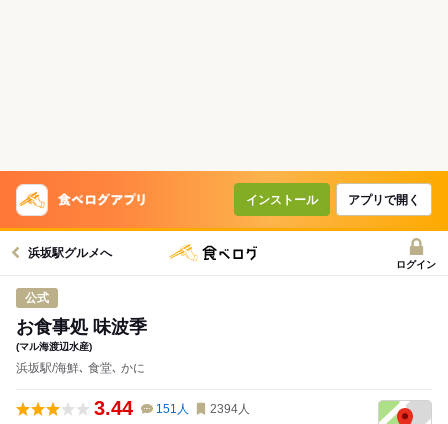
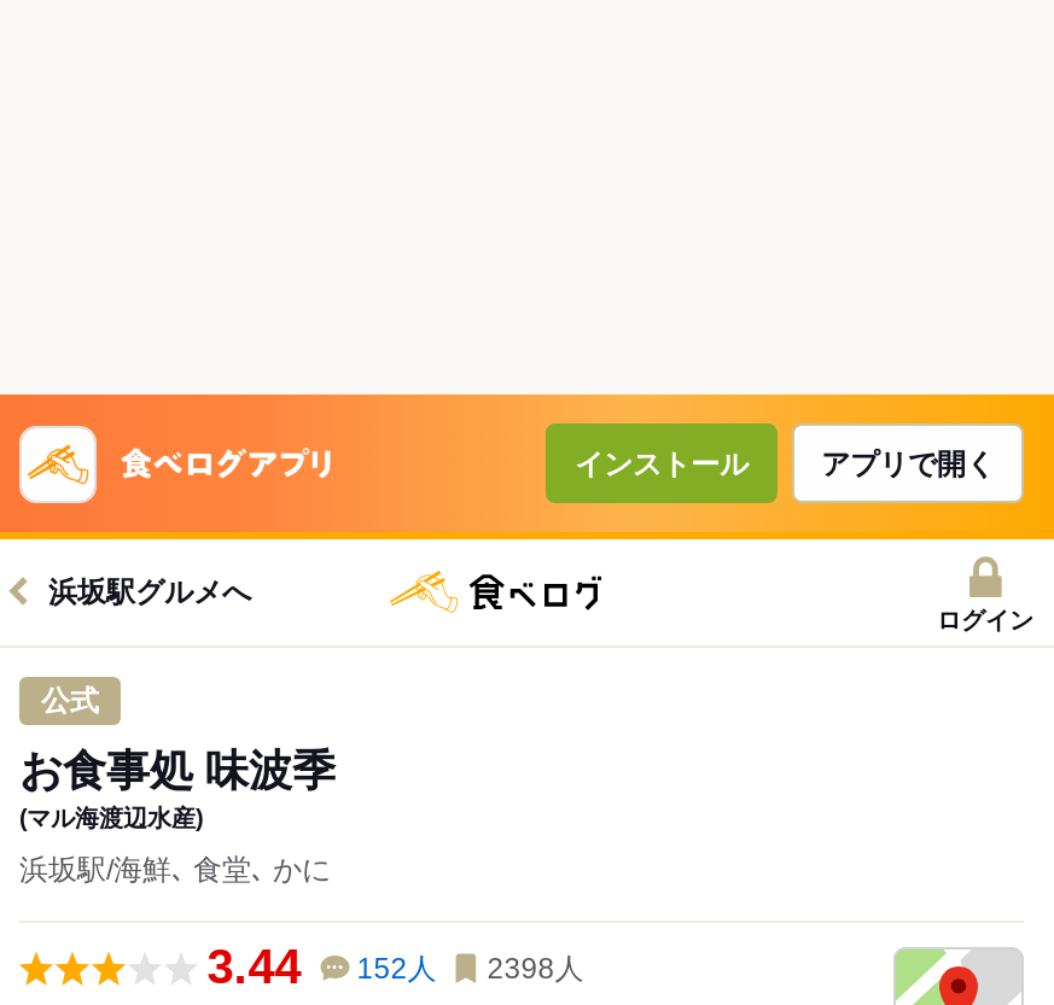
[156,402,189,416] 151人 -> [357,952,437,986] 152人
[210,402,250,416] 2394人 -> [487,952,584,986] 2398人

